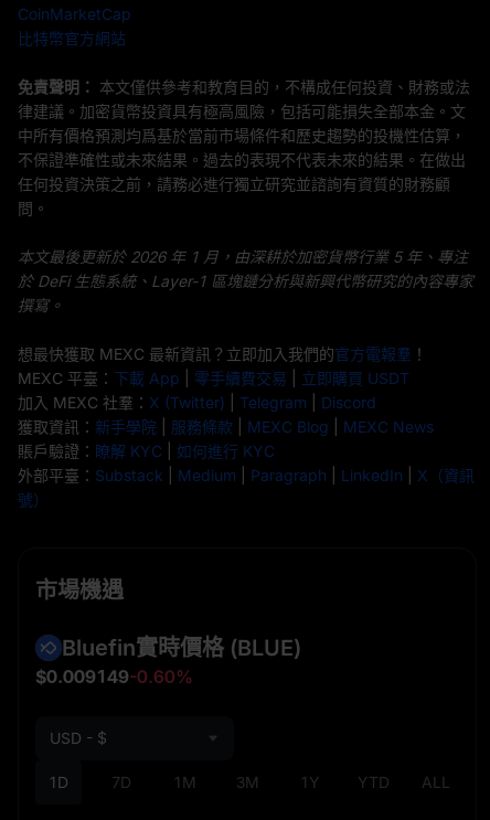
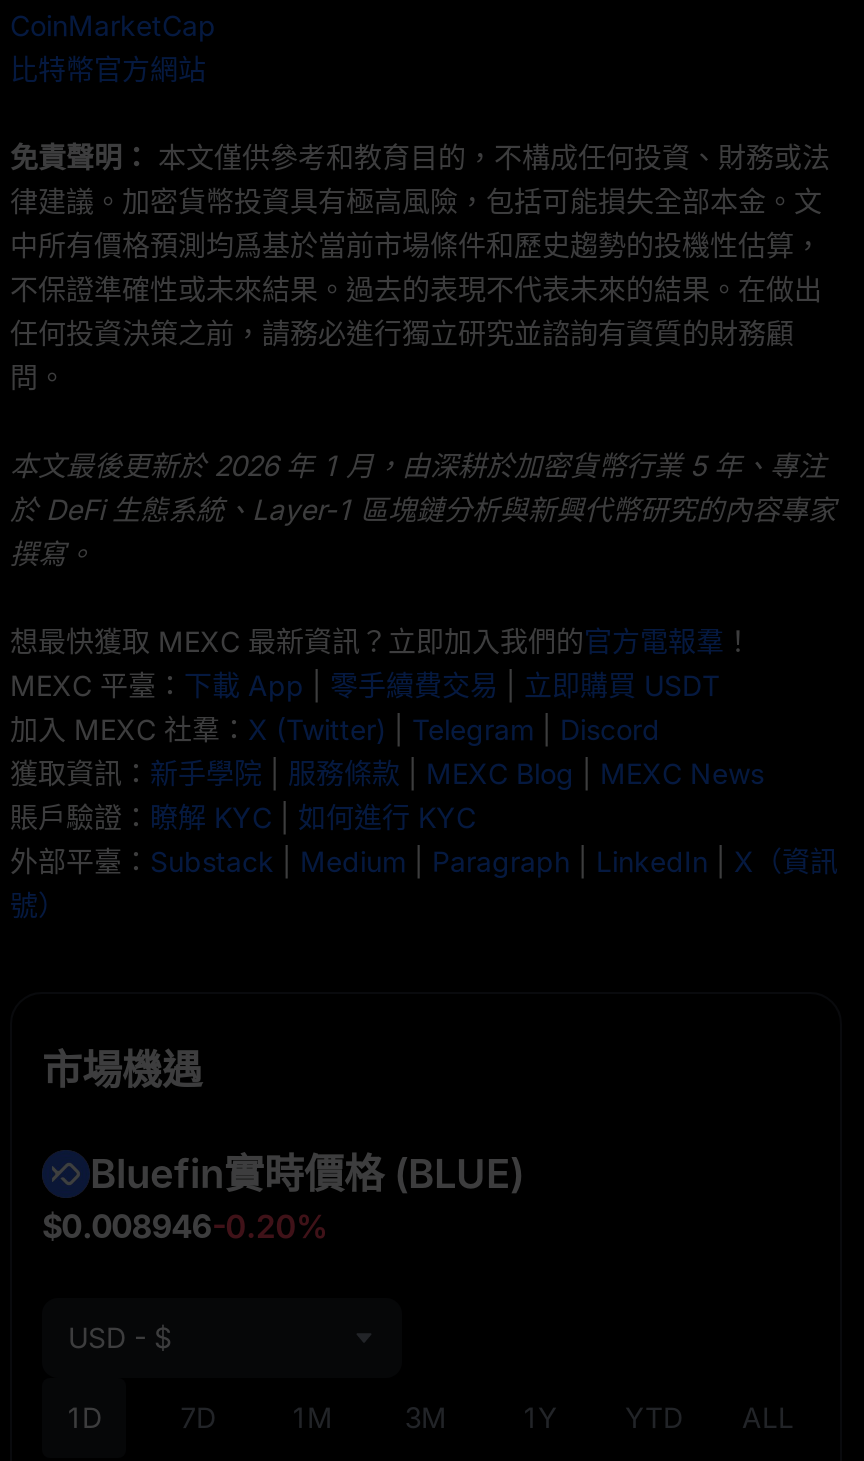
[35,665,193,688] $0.009149-0.60% -> [42,1206,328,1246] $0.008946-0.20%

